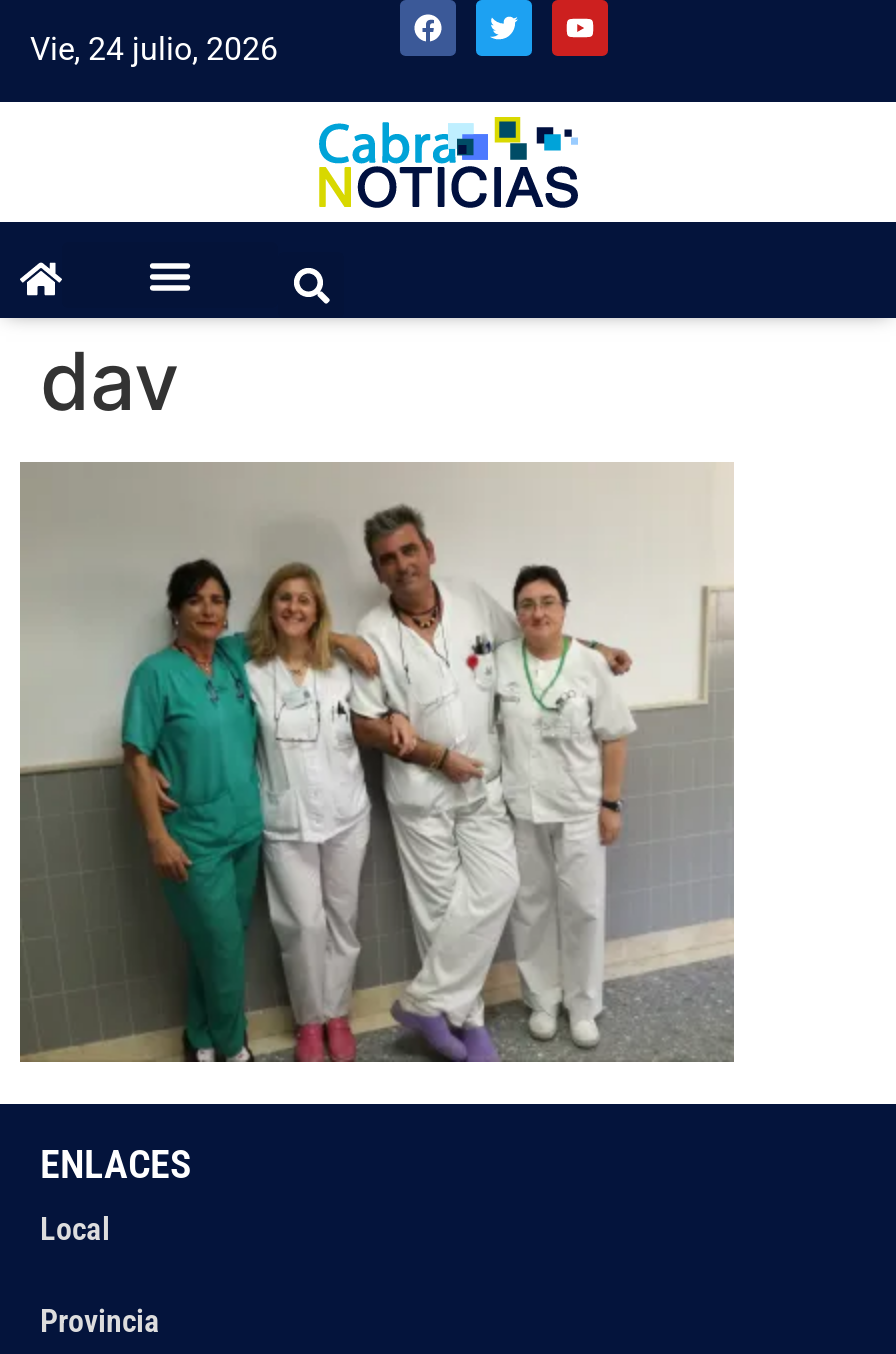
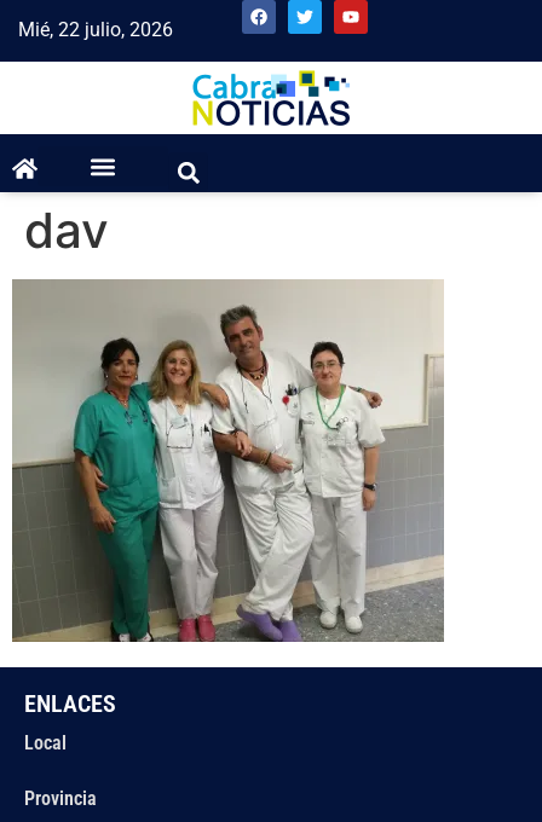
[30,30,278,68] Vie, 24 julio, 2026 -> [18,18,173,41] Mié, 22 julio, 2026

